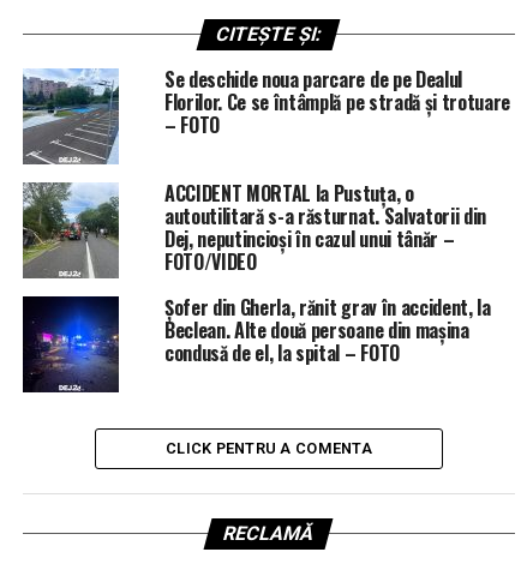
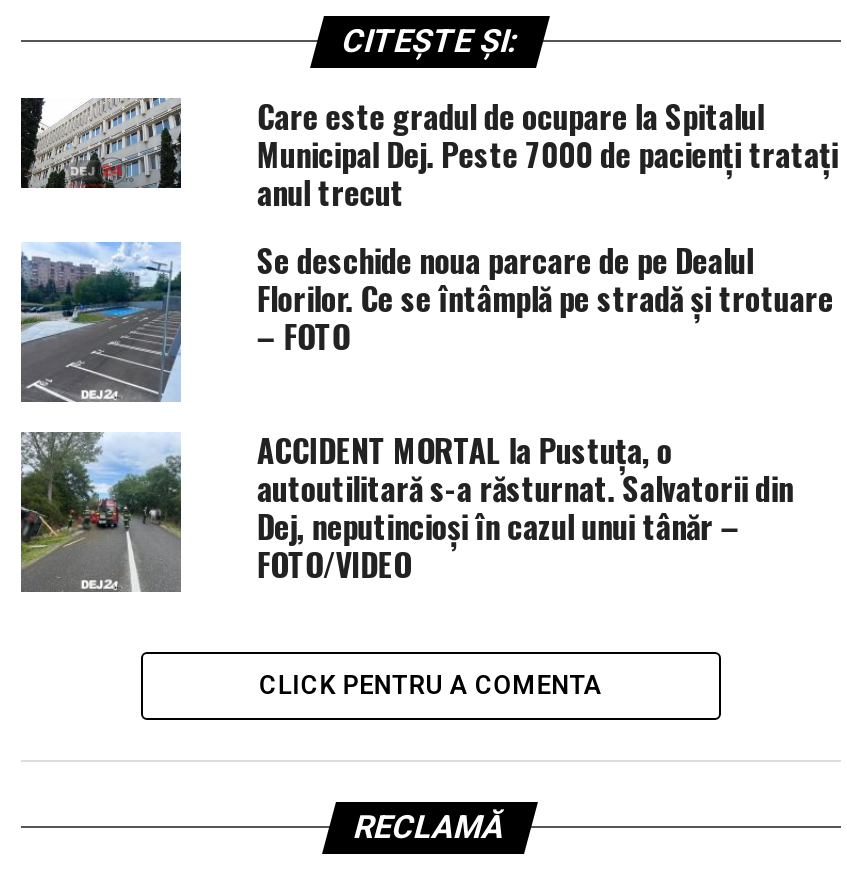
none -> [19,92,838,216] [image] | Care este gradul de ocupare la Spitalul | Municipal Dej. Peste 7000 de pacienți tratați | anul trecut
moved [20,65,510,276] -> [17,236,833,588]: [image] | Se deschide noua parcare de pe Dealul | Florilor. Ce se întâmplă pe stradă și trotuare | – FOTO | ACCIDENT MORTAL la Pustuța, o | autoutilitară s-a răsturnat. Salvatorii din | Dej, neputincioși în cazul unui tânăr – | FOTO/VIDEO
[22,293,491,394] [image] | Șofer din Gherla, rănit grav în accident, la | Beclean. Alte două persoane din mașina | condusă de el, la spital – FOTO -> none

